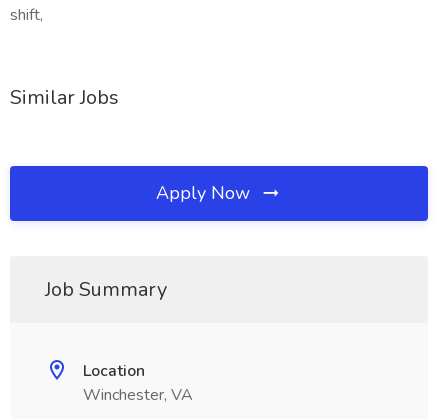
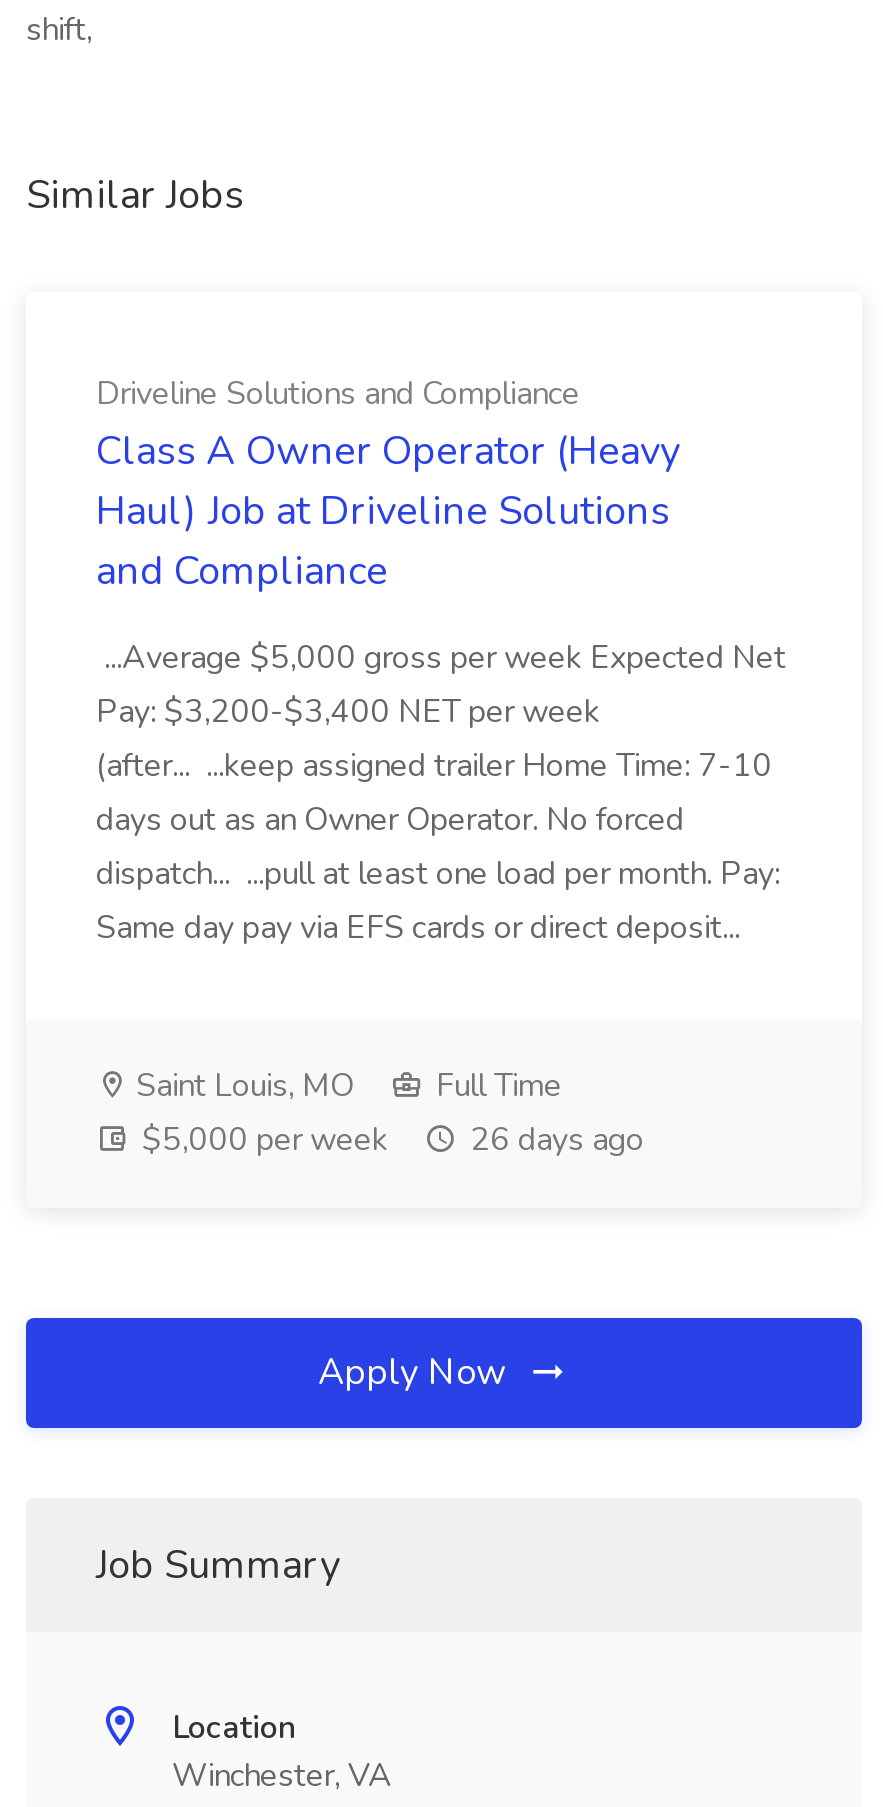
none -> [96,372,786,950] Driveline Solutions and Compliance | Class A Owner Operator (Heavy | Haul) Job at Driveline Solutions | and Compliance | ...Average $5,000 gross per week Expected Net | Pay: $3,200-$3,400 NET per week | (after... ...keep assigned trailer Home Time: 7-10 | days out as an Owner Operator. No forced | dispatch... ...pull at least one load per month. Pay: | Same day pay via EFS cards or direct deposit...
none -> [128,1064,644,1162] Saint Louis, MO | Full Time | $5,000 per week | 26 days ago

